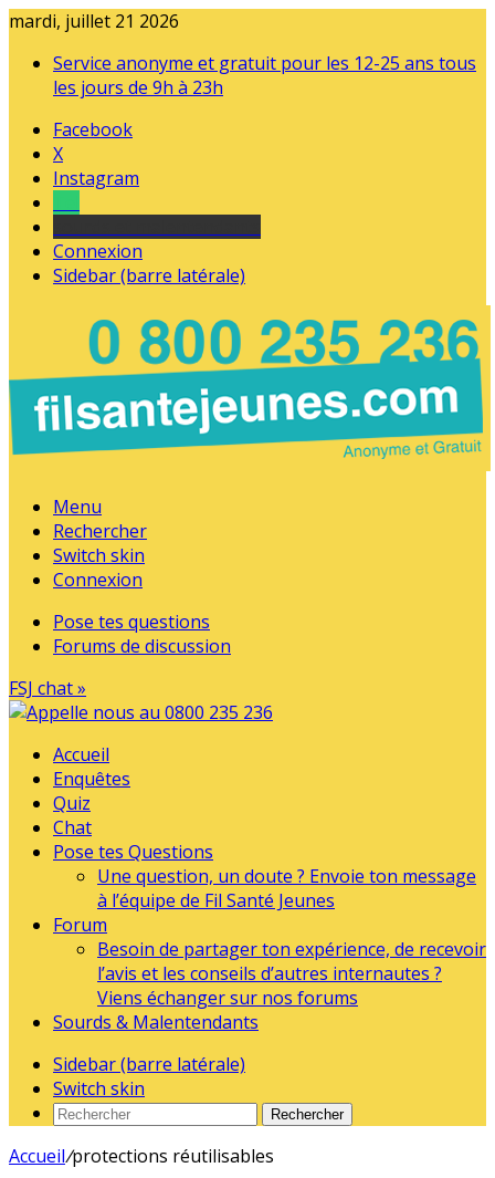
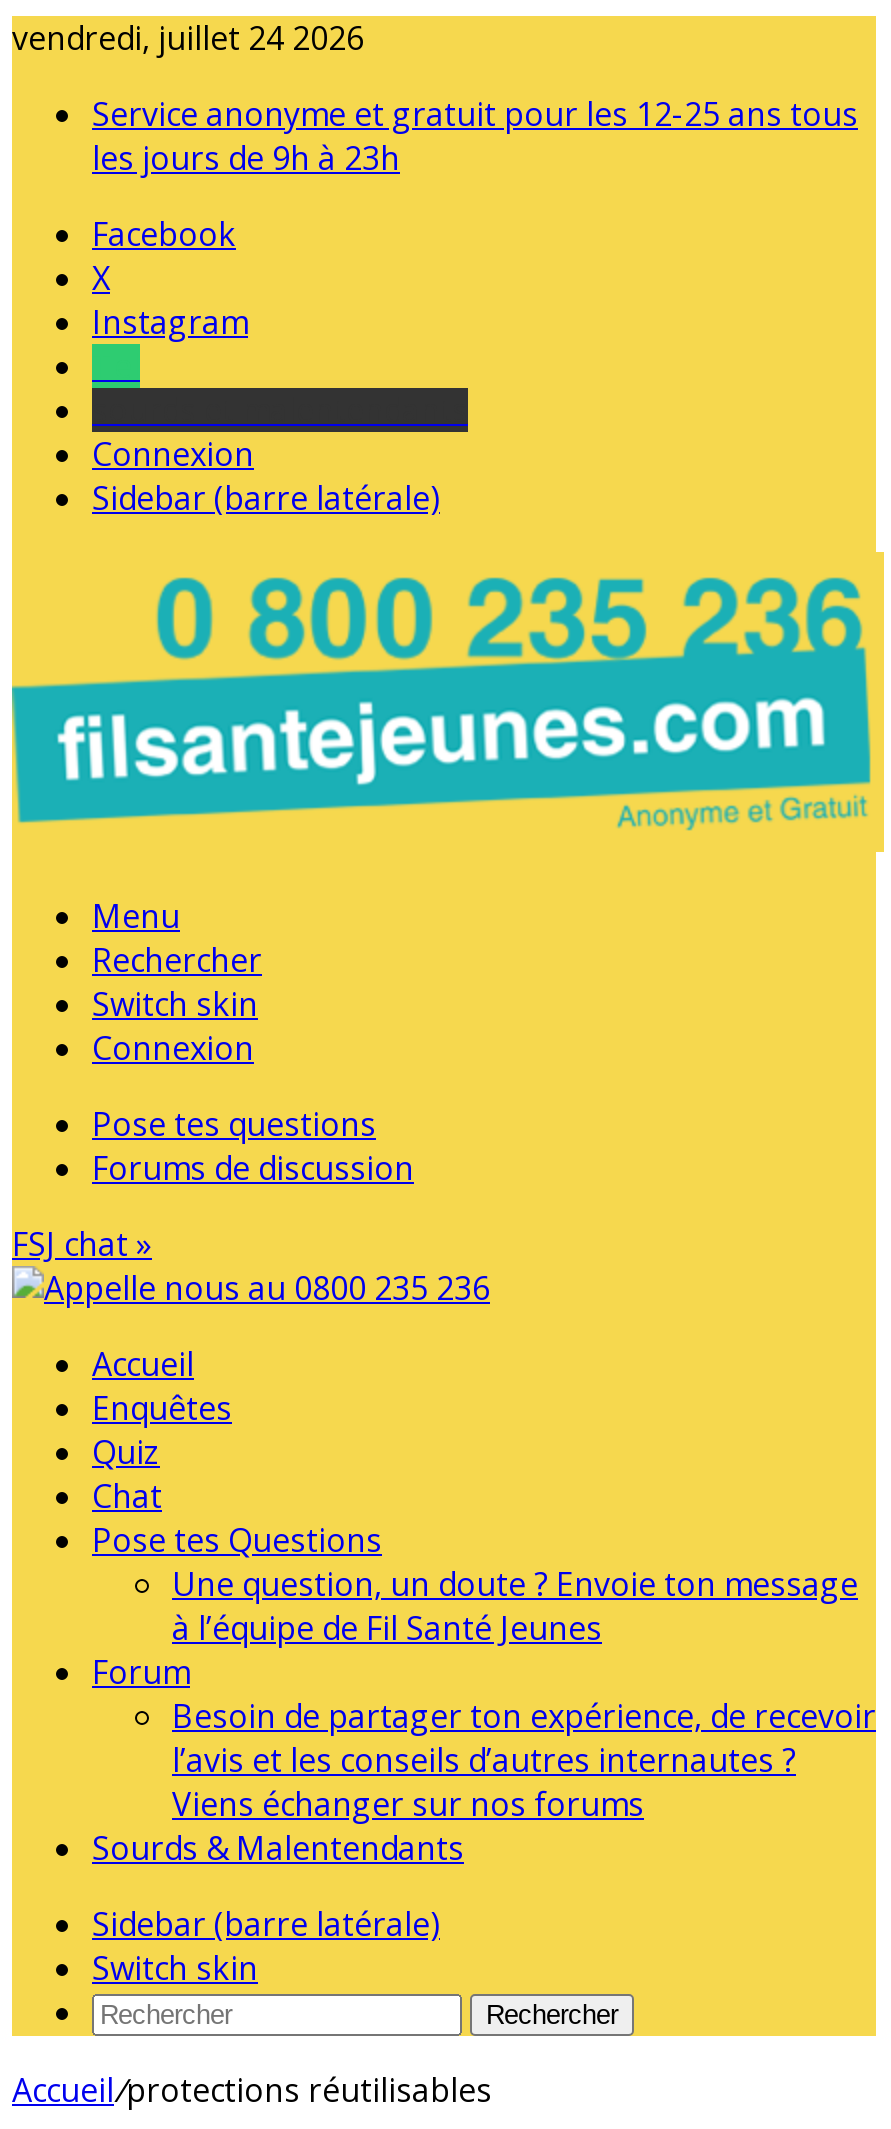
[9,9,179,33] mardi, juillet 21 2026 -> [12,16,364,60] vendredi, juillet 24 2026

